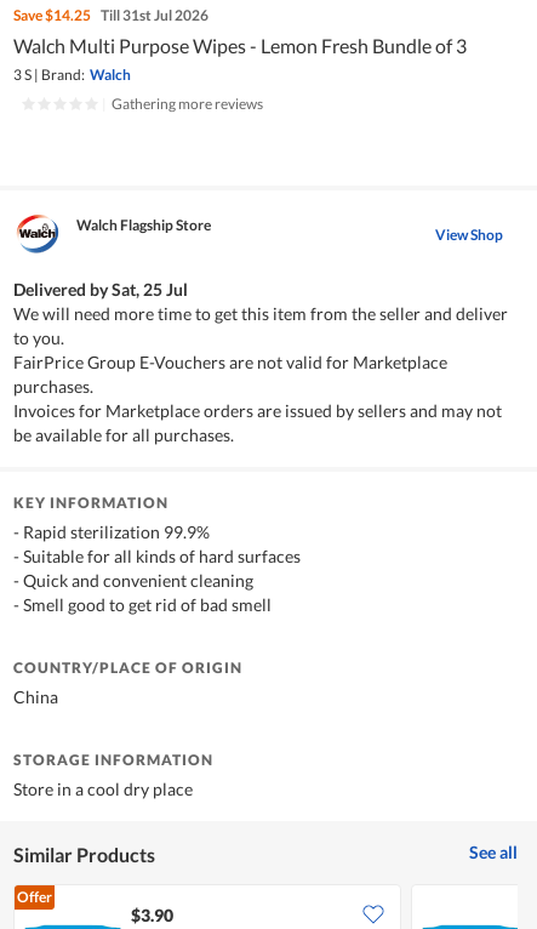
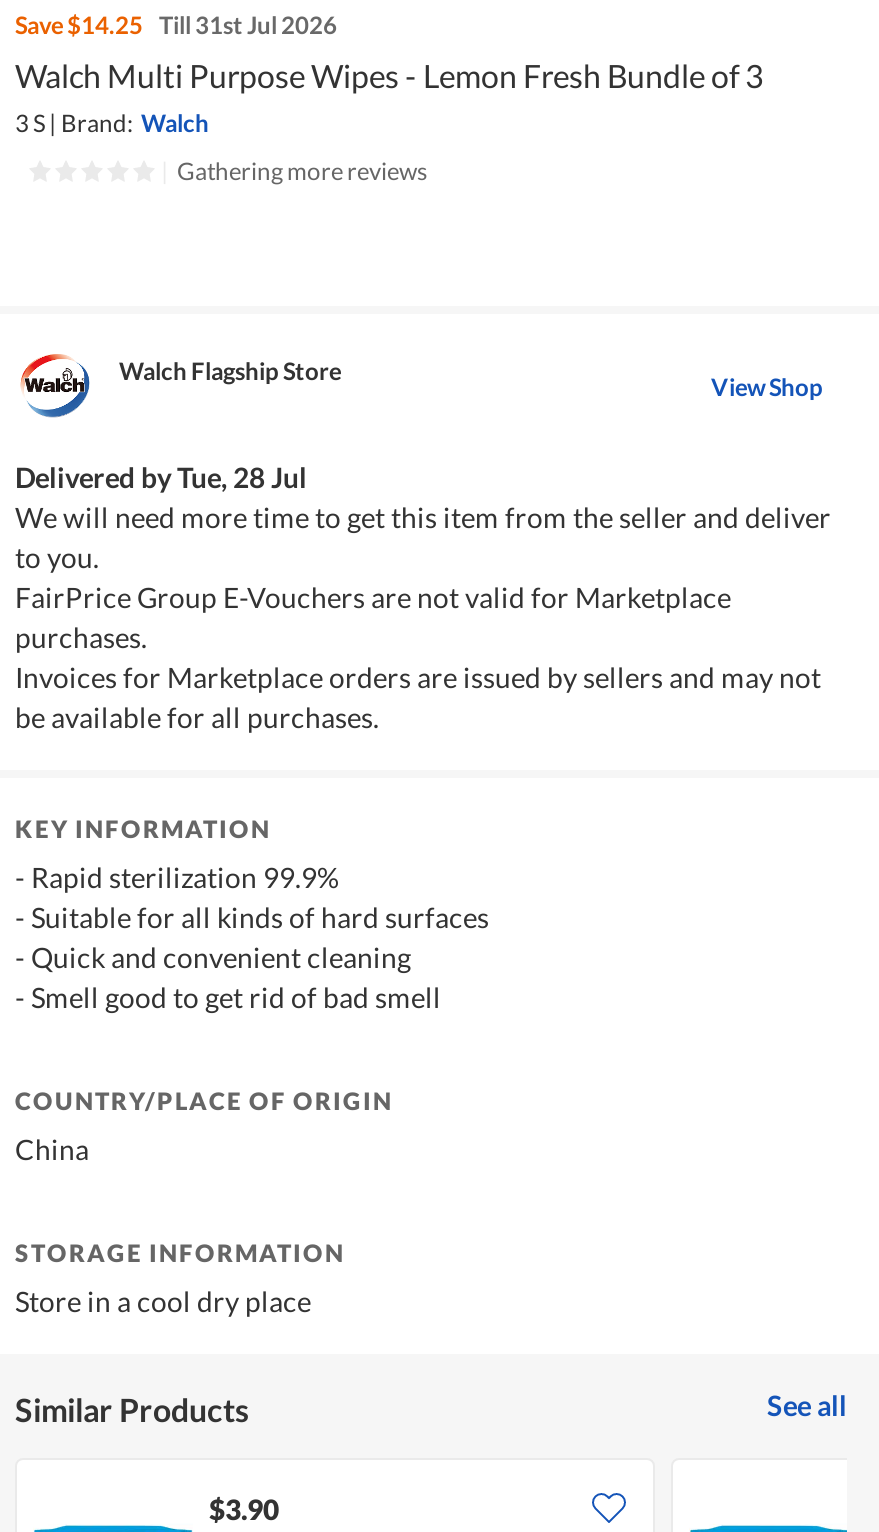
[13,279,188,300] Delivered bySat, 25 Jul -> [15,460,307,494] Delivered byTue, 28 Jul
[17,888,52,906] Offer -> none

